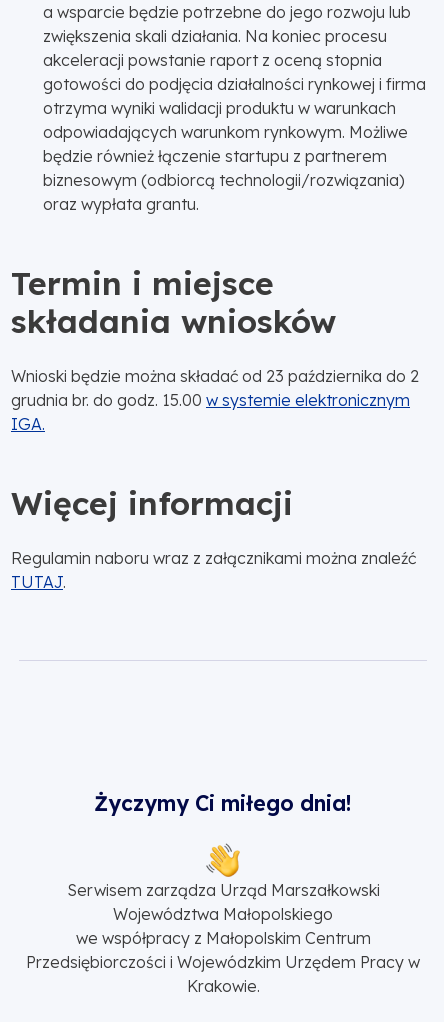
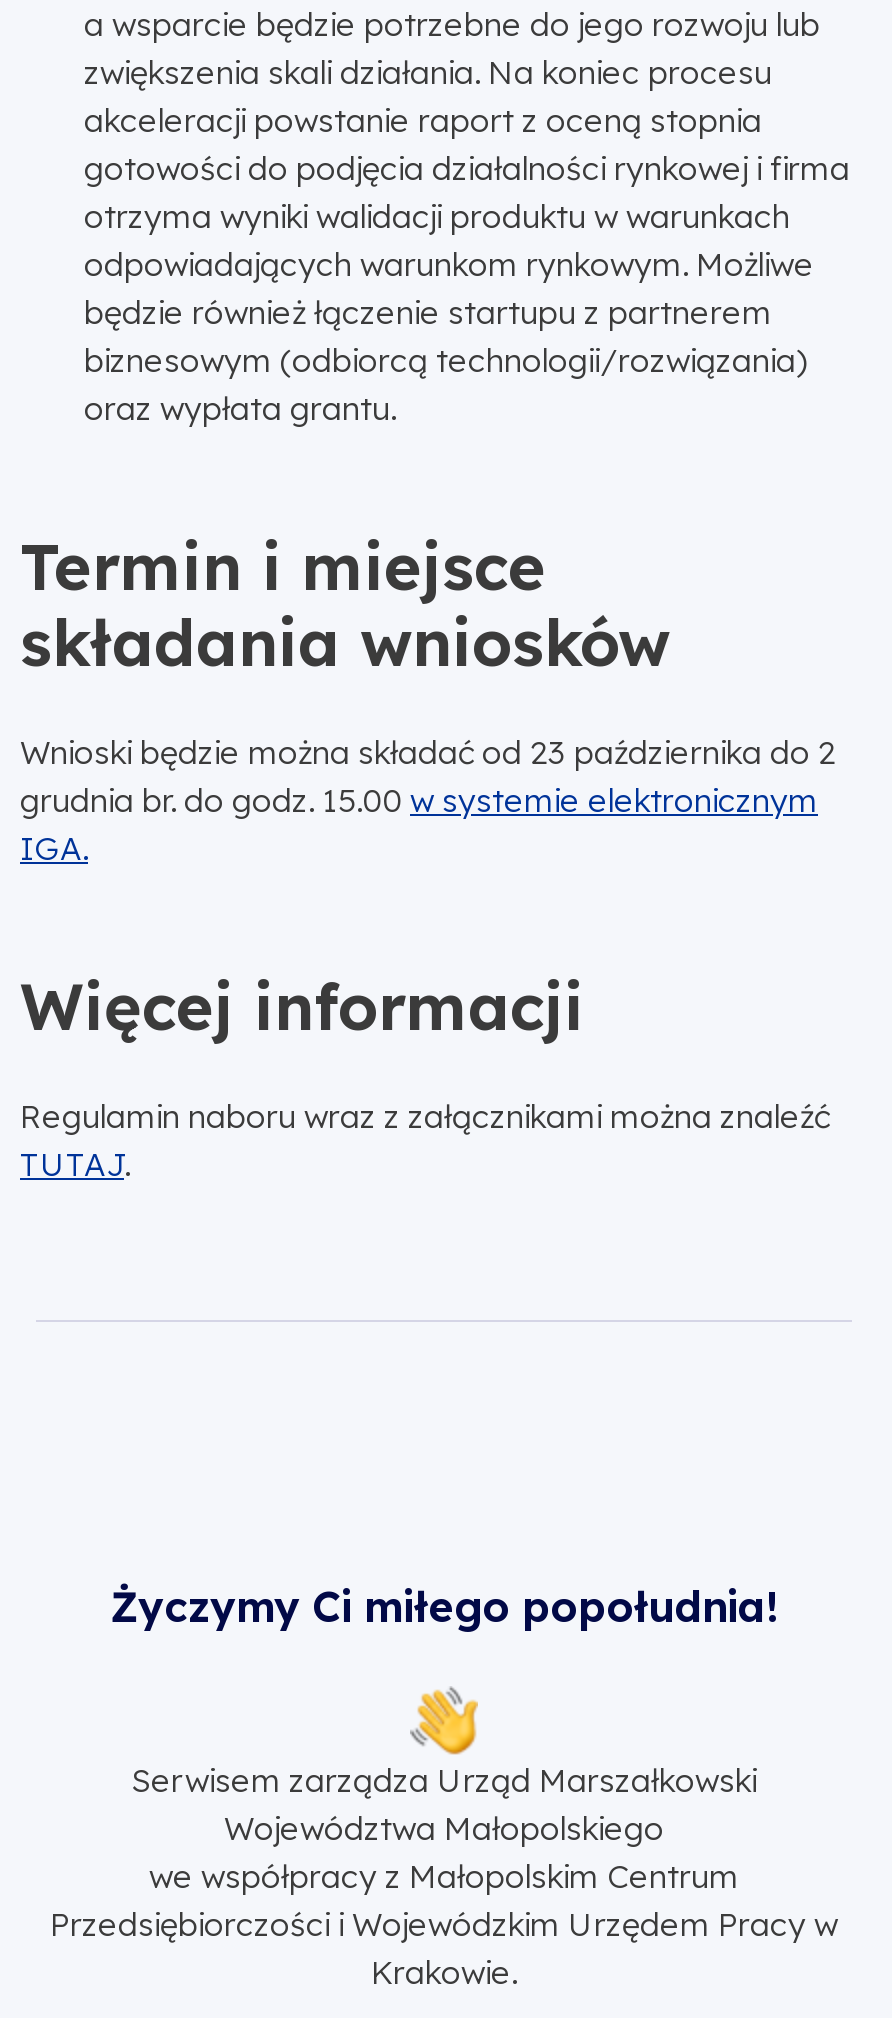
[94,790,352,816] Życzymy Ci miłego dnia! -> [110,1581,778,1633] Życzymy Ci miłego popołudnia!

